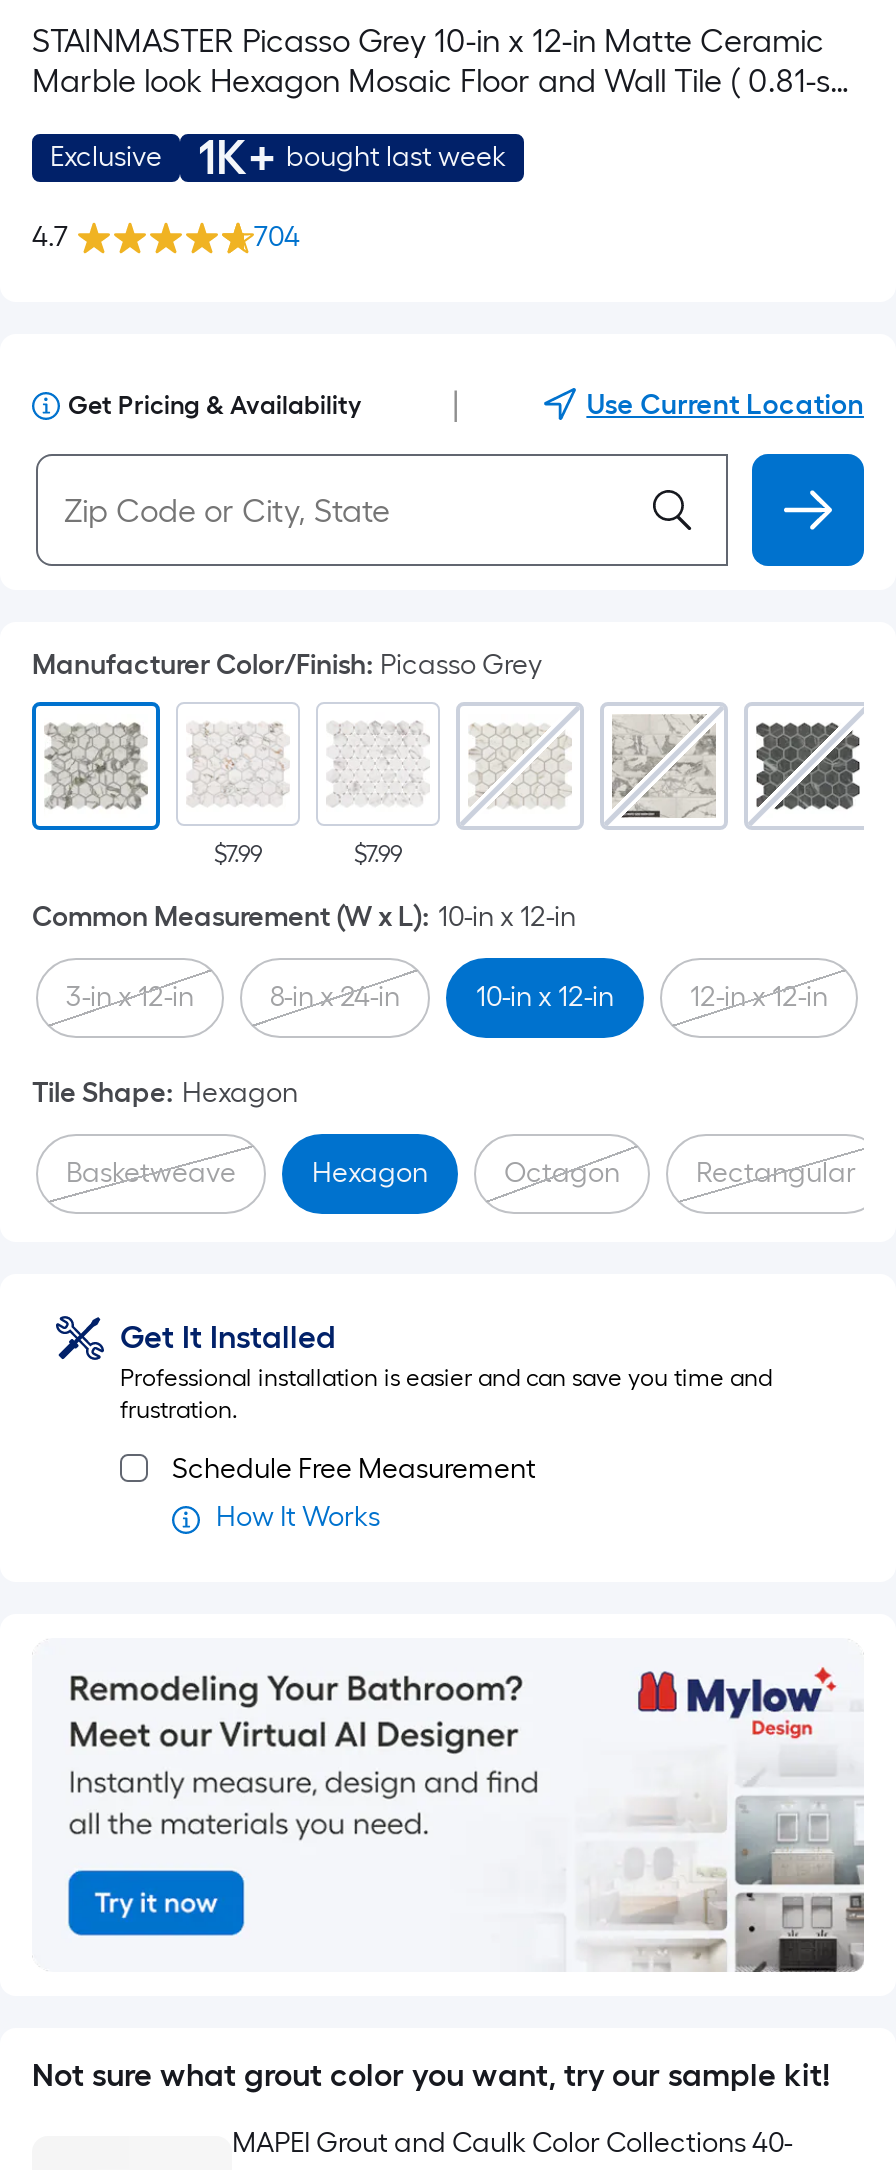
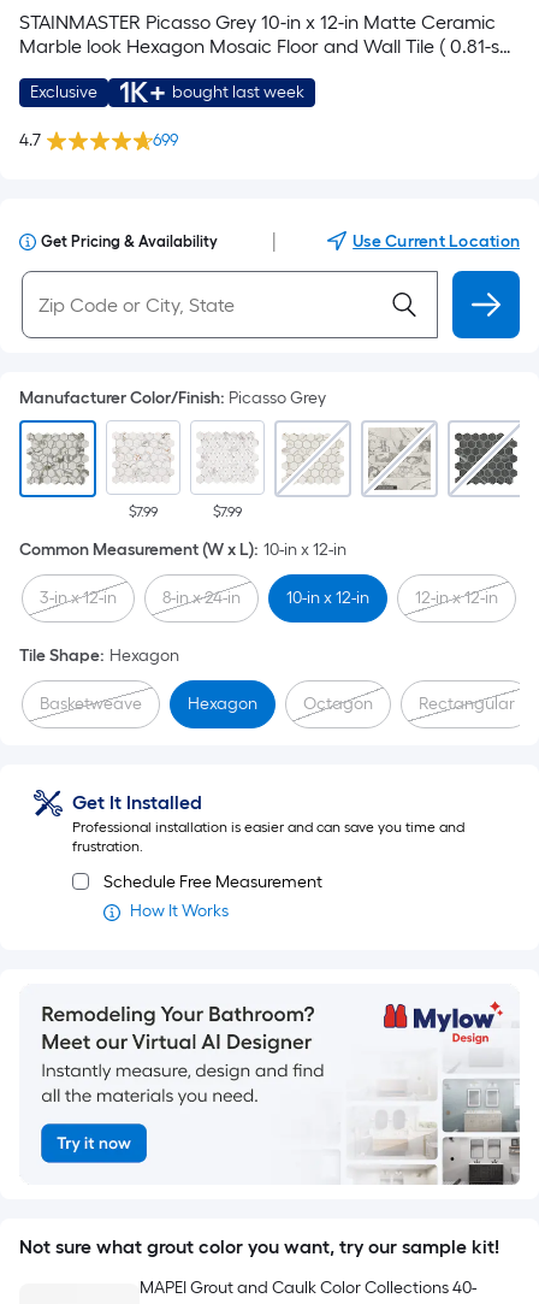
[254,220,300,254] 704 -> [153,130,178,151] 699

